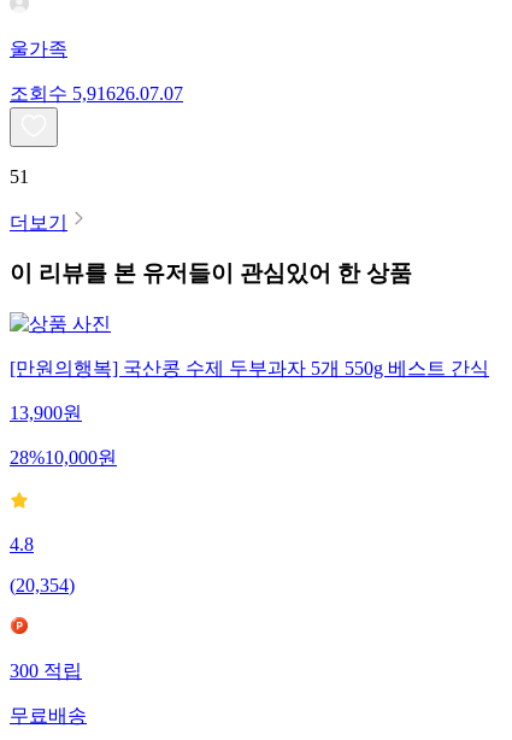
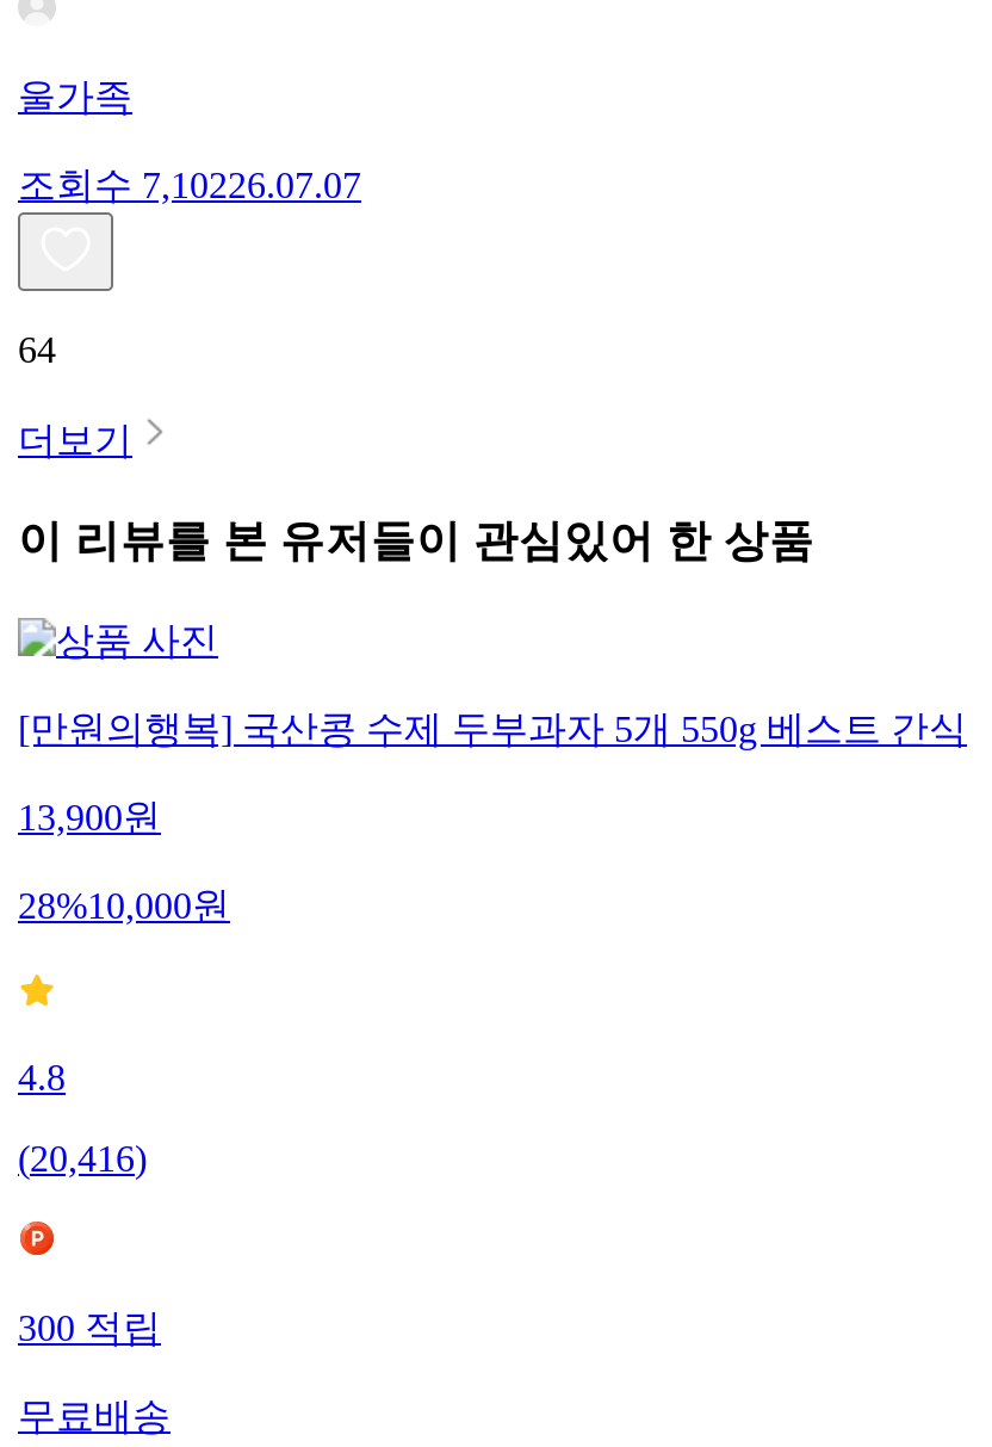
[10,83,183,103] 조회수 5,91626.07.07 -> [18,164,361,204] 조회수 7,10226.07.07
[10,166,29,186] 51 -> [18,329,56,369] 64
[10,575,75,595] (20,354) -> [18,1138,147,1179] (20,416)

